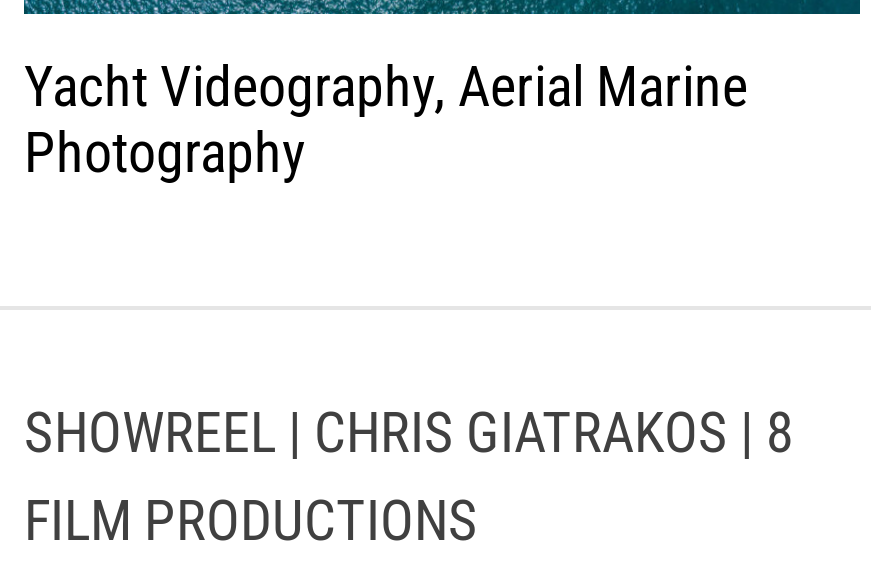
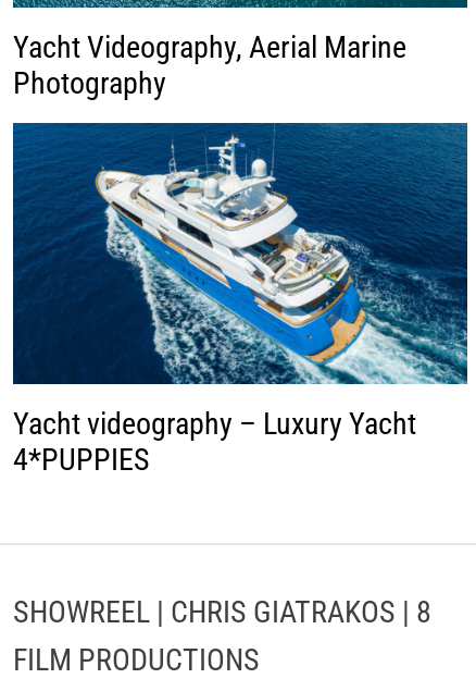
none -> [13,122,467,477] [image] | Yacht videography – Luxury Yacht | 4*PUPPIES

